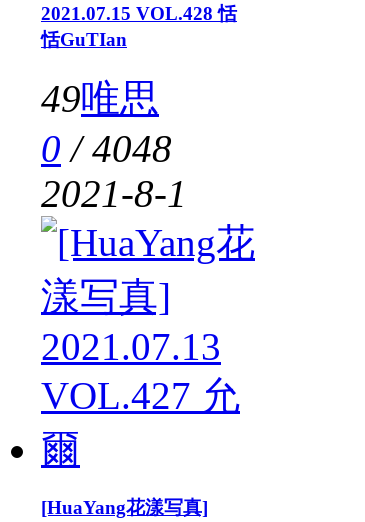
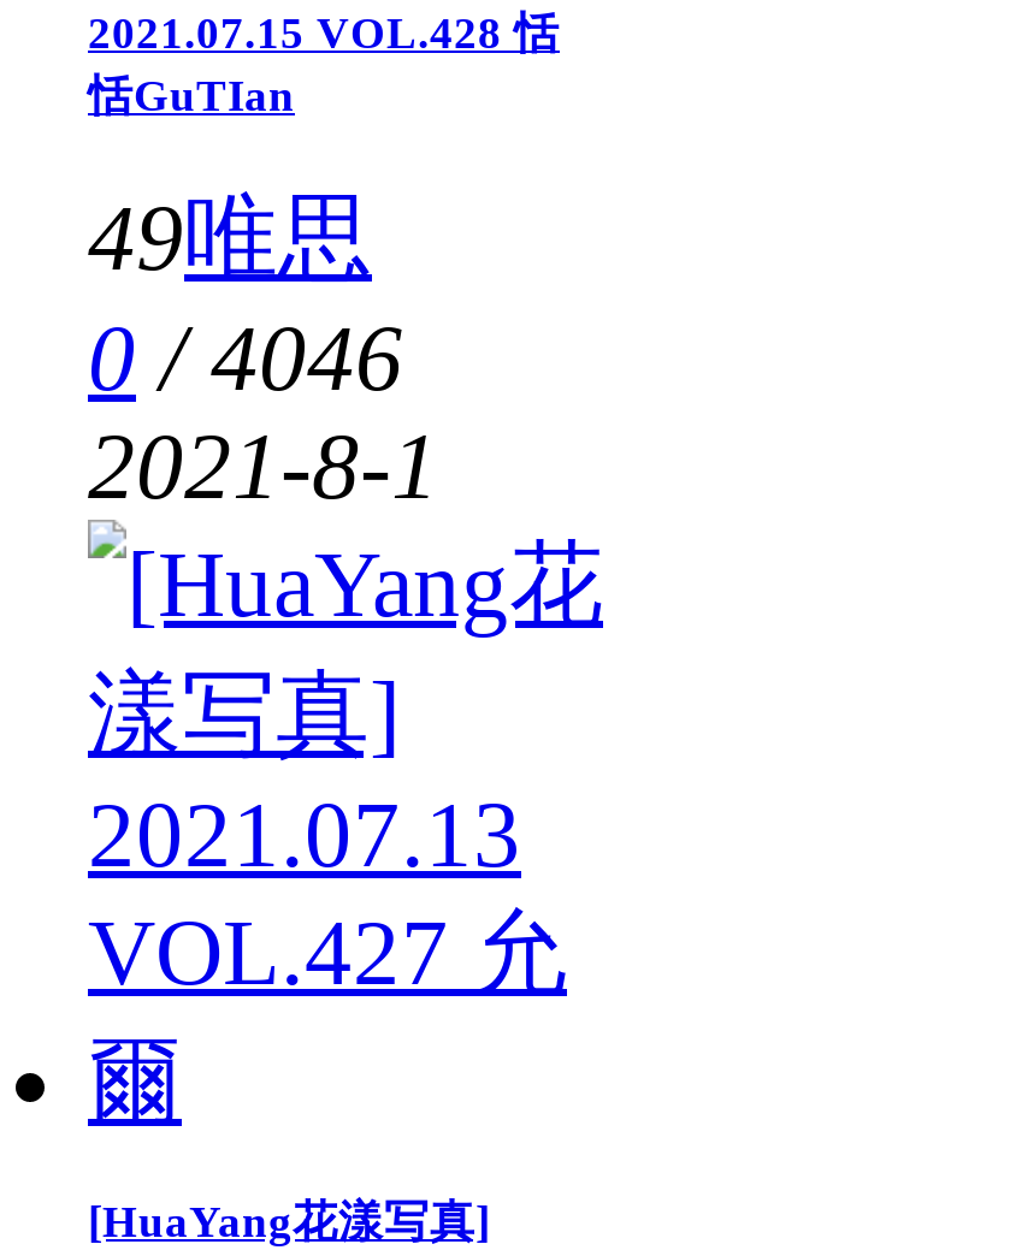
[41,127,172,170] 0 /4048 -> [88,305,403,409] 0 /4046

